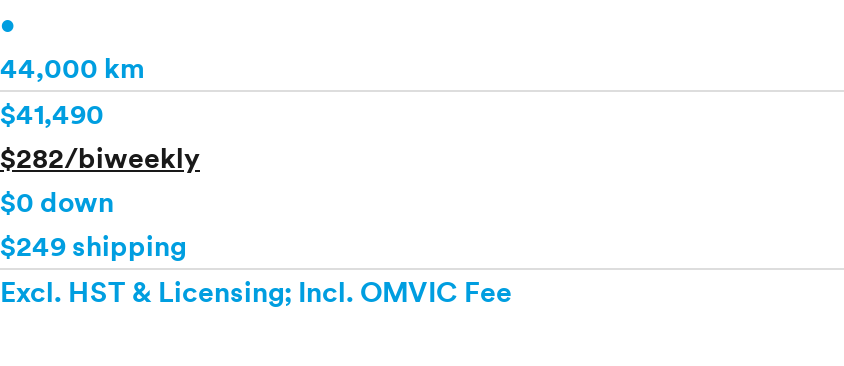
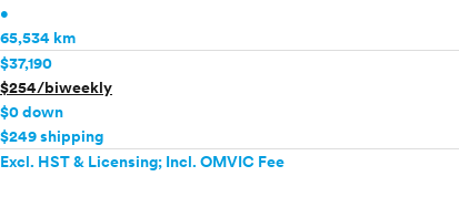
[0,52,200,174] 44,000 km | $41,490 | $282/biweekly -> [0,29,112,96] 65,534 km | $37,190 | $254/biweekly

